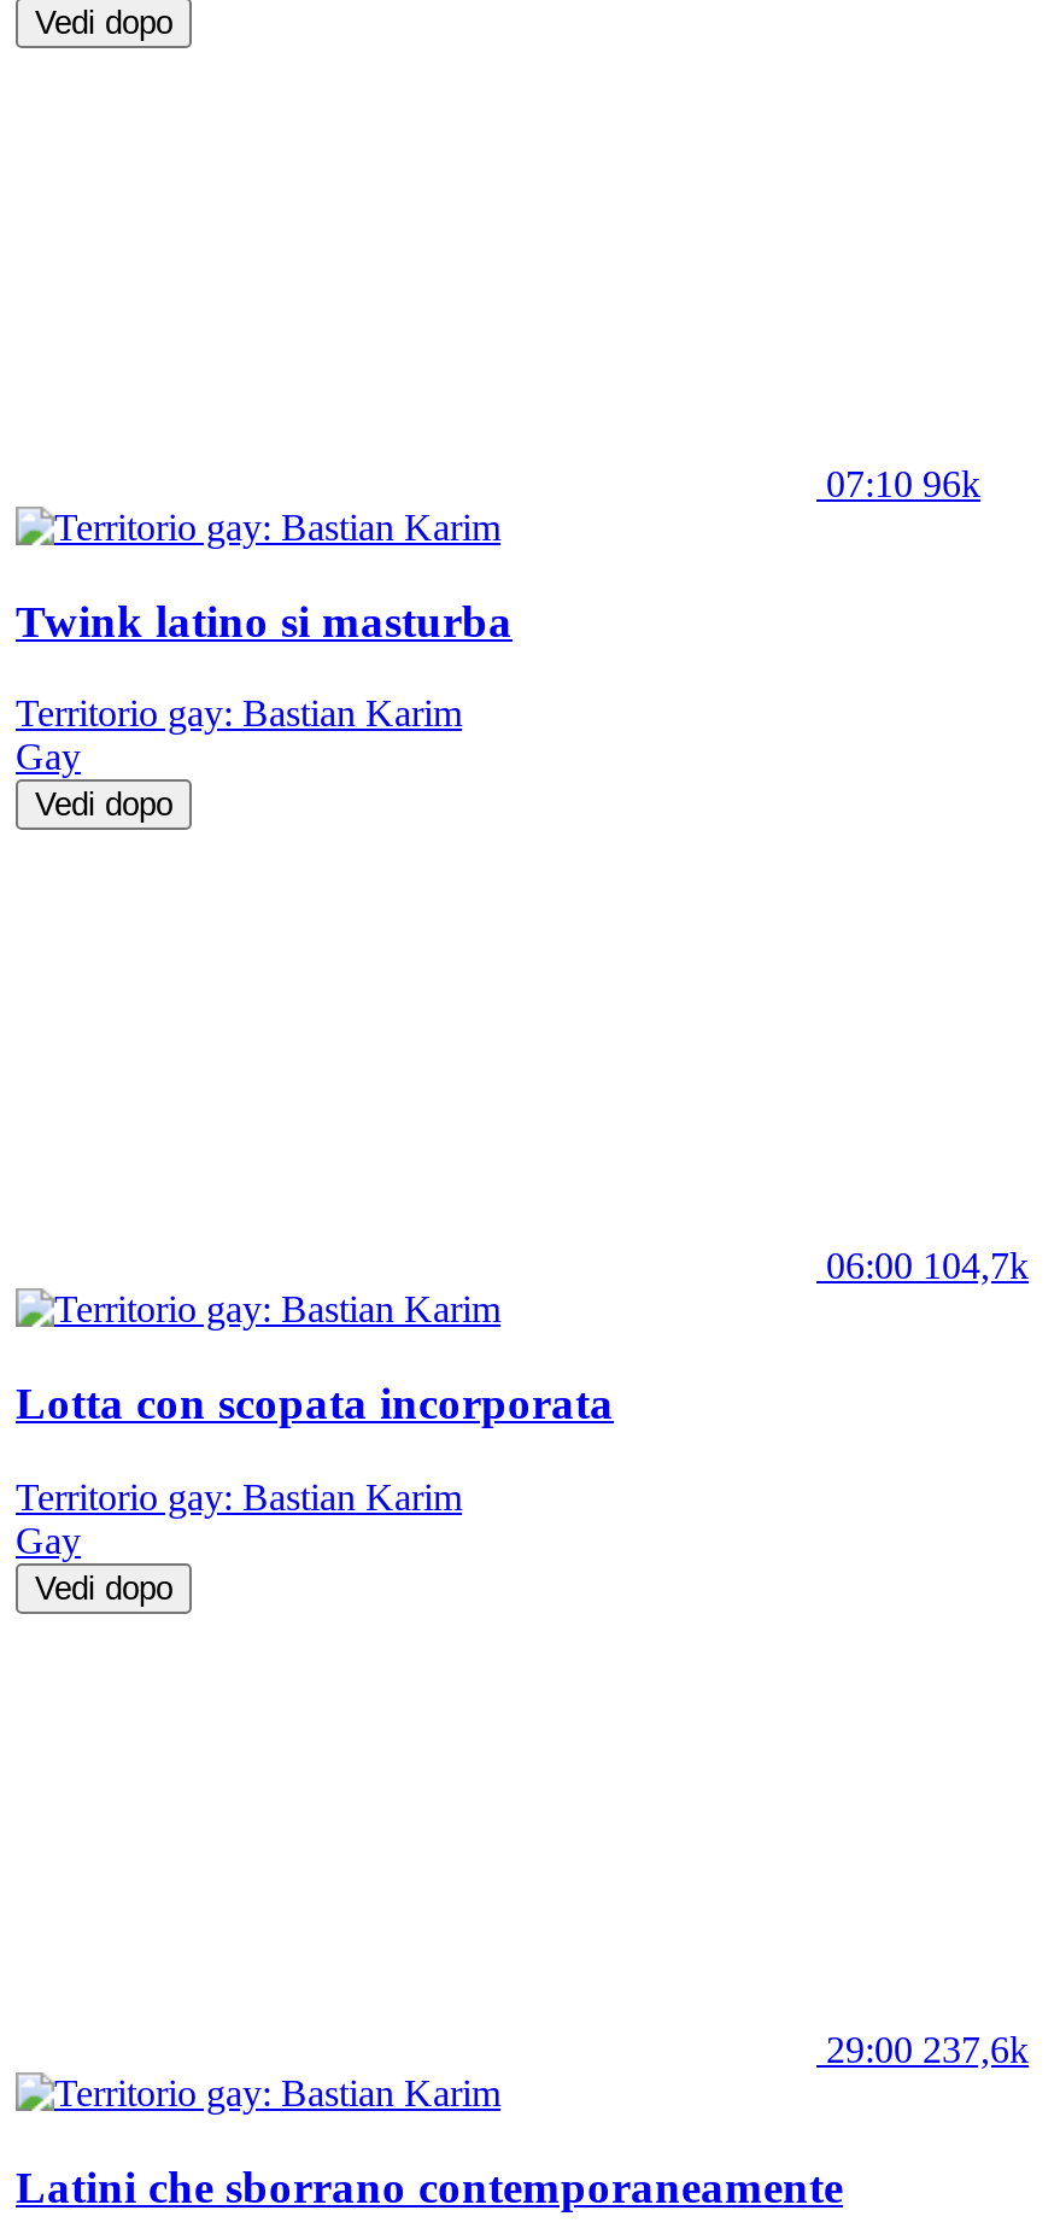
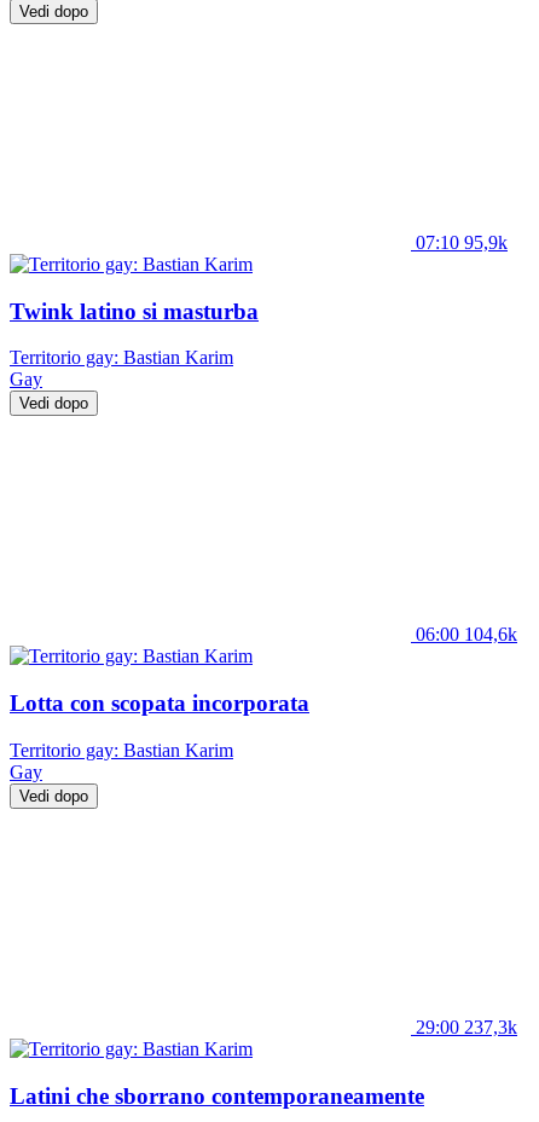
[826,463,980,504] 07:10 96k -> [416,232,508,253] 07:10 95,9k
[826,1246,1029,1287] 06:00 104,7k -> [416,624,517,645] 06:00 104,6k
[826,2029,1029,2070] 29:00 237,6k -> [416,1017,517,1037] 29:00 237,3k

